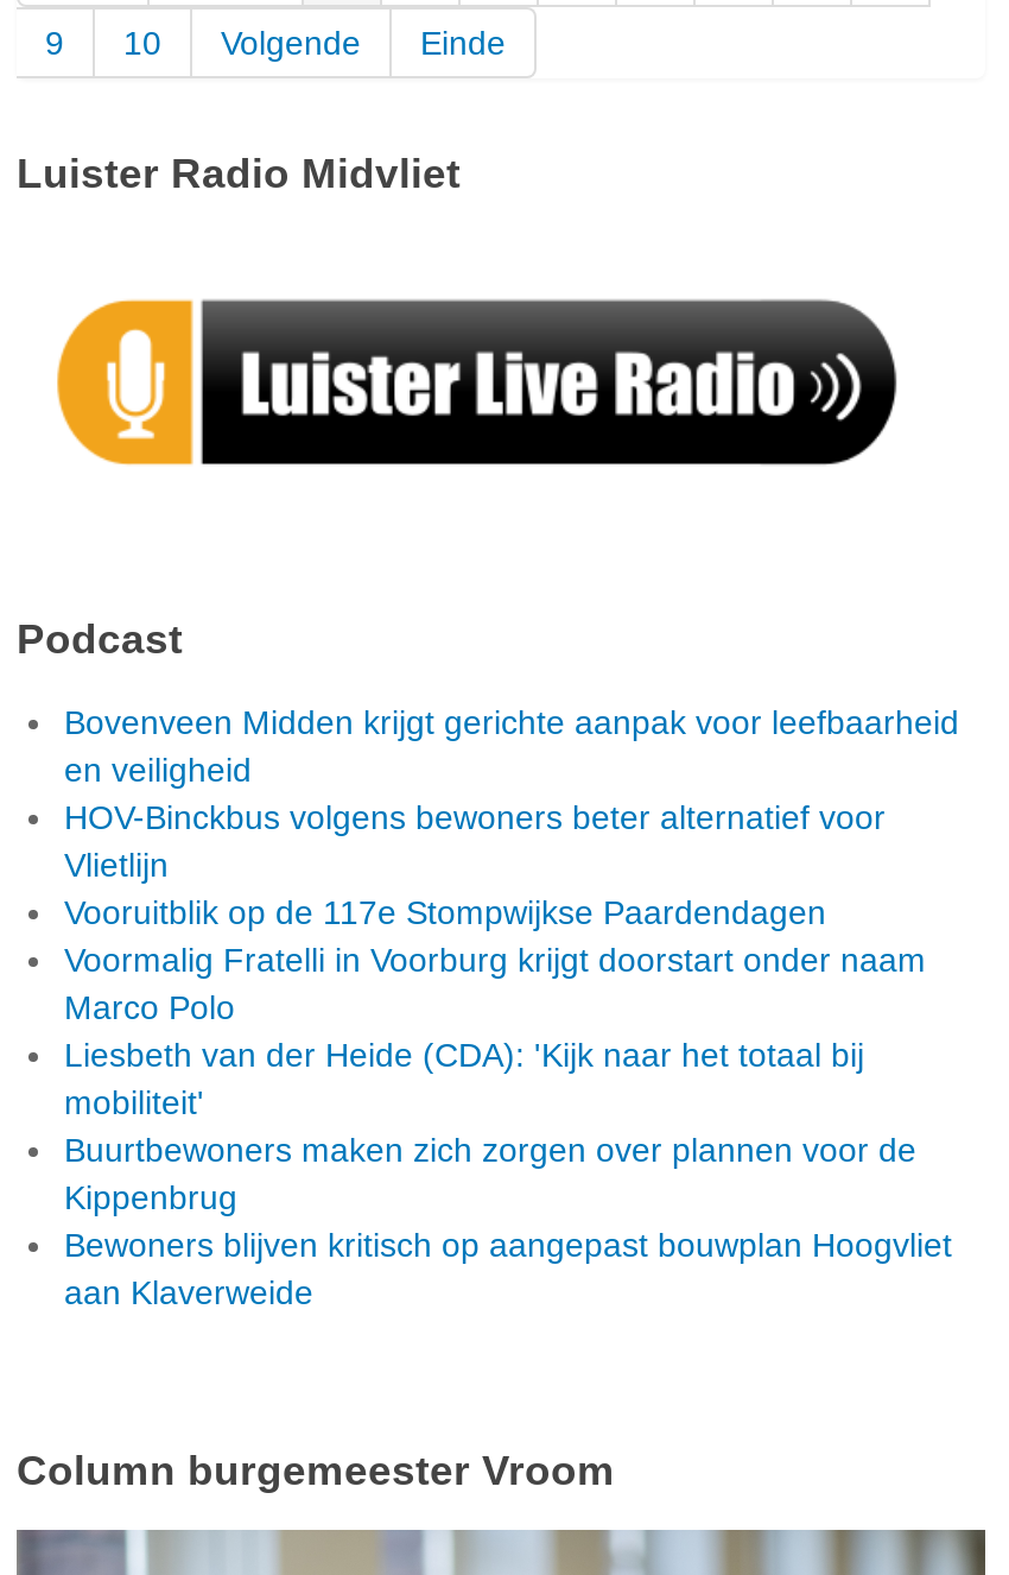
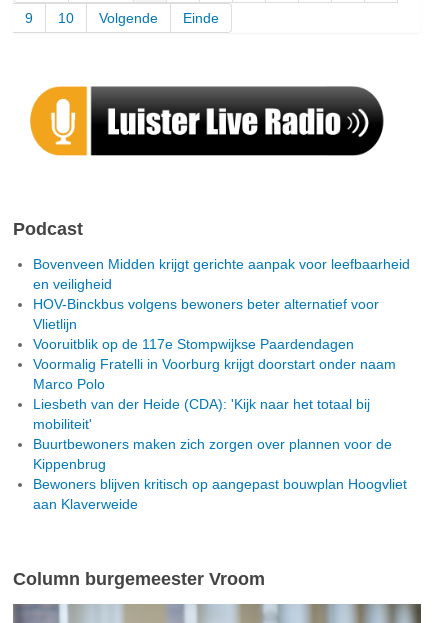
[17,150,461,197] Luister Radio Midvliet -> none

